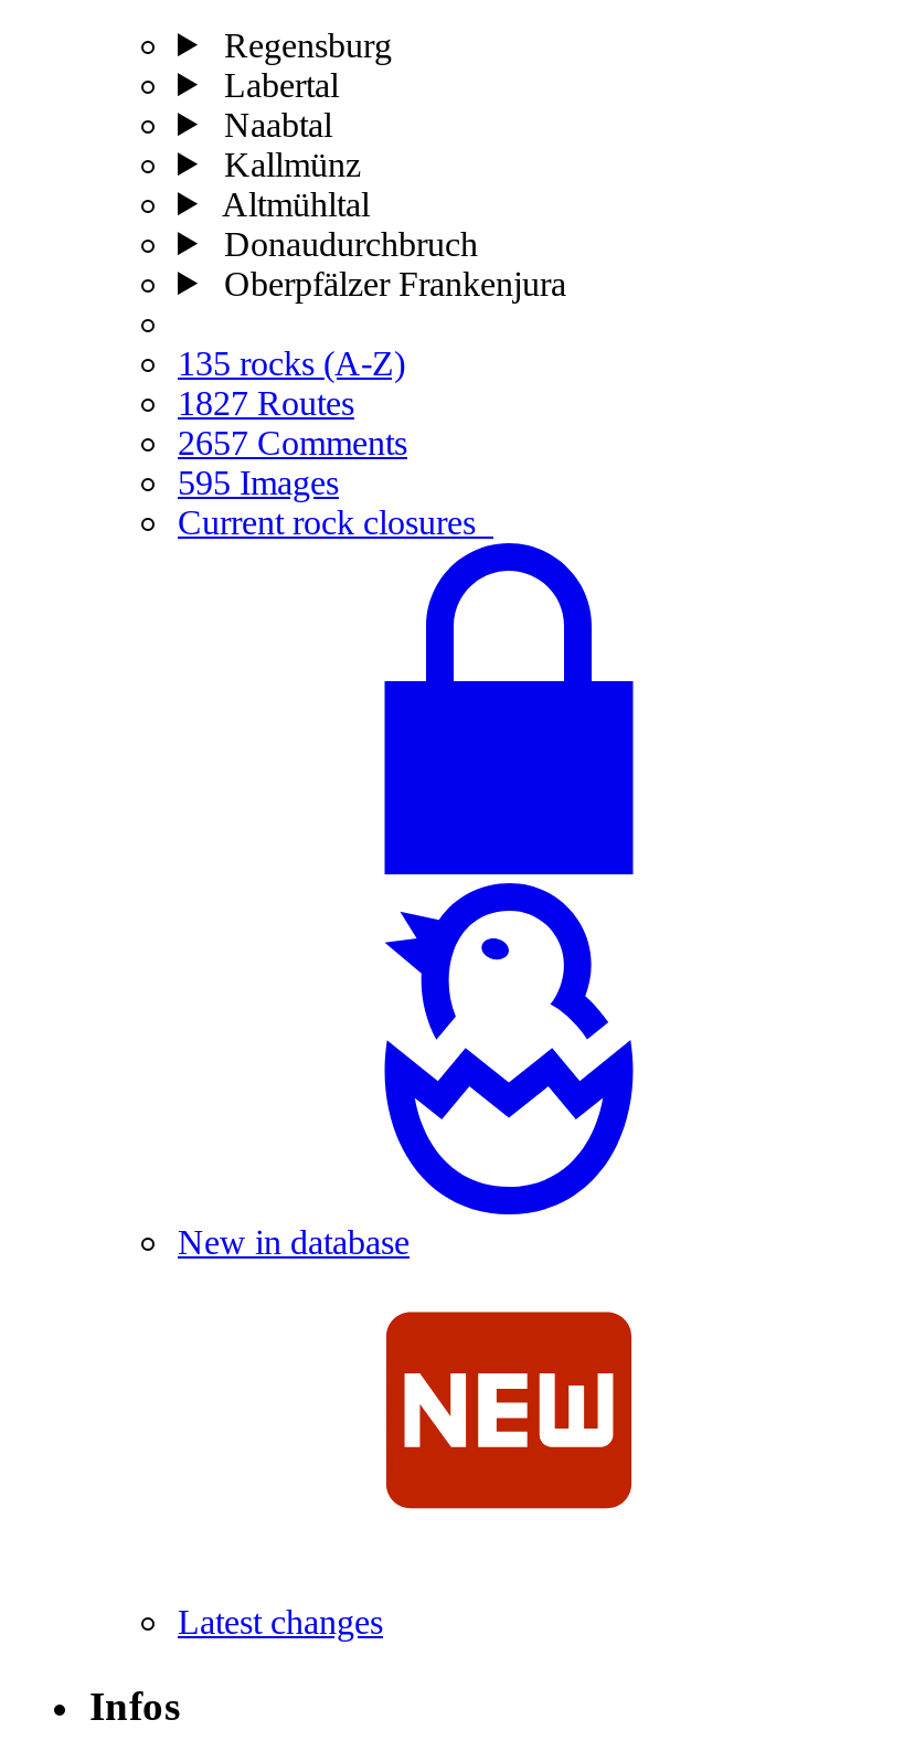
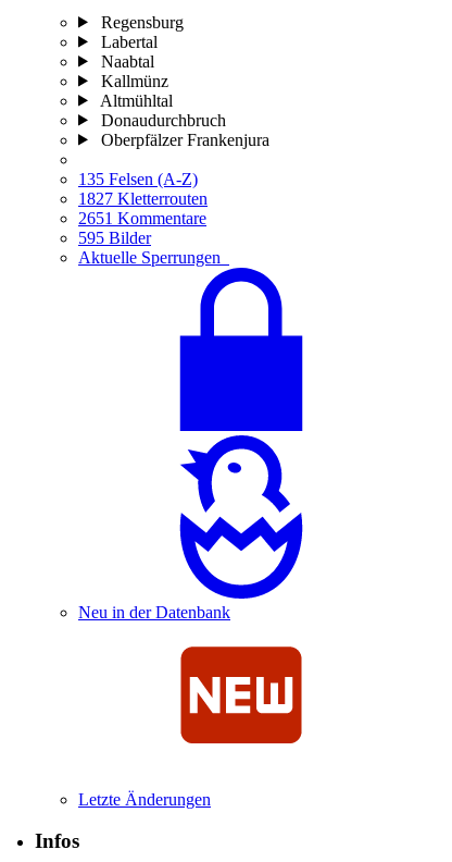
[178,344,493,540] 135 rocks (A-Z) | 1827 Routes | 2657 Comments | 595 Images | Current rock closures -> [78,169,229,266] 135 Felsen (A-Z) | 1827 Kletterrouten | 2651 Kommentare | 595 Bilder | Aktuelle Sperrungen
[178,1222,410,1260] New in database -> [78,603,230,621] Neu in der Datenbank
[178,1602,383,1640] Latest changes -> [78,790,211,808] Letzte Änderungen

